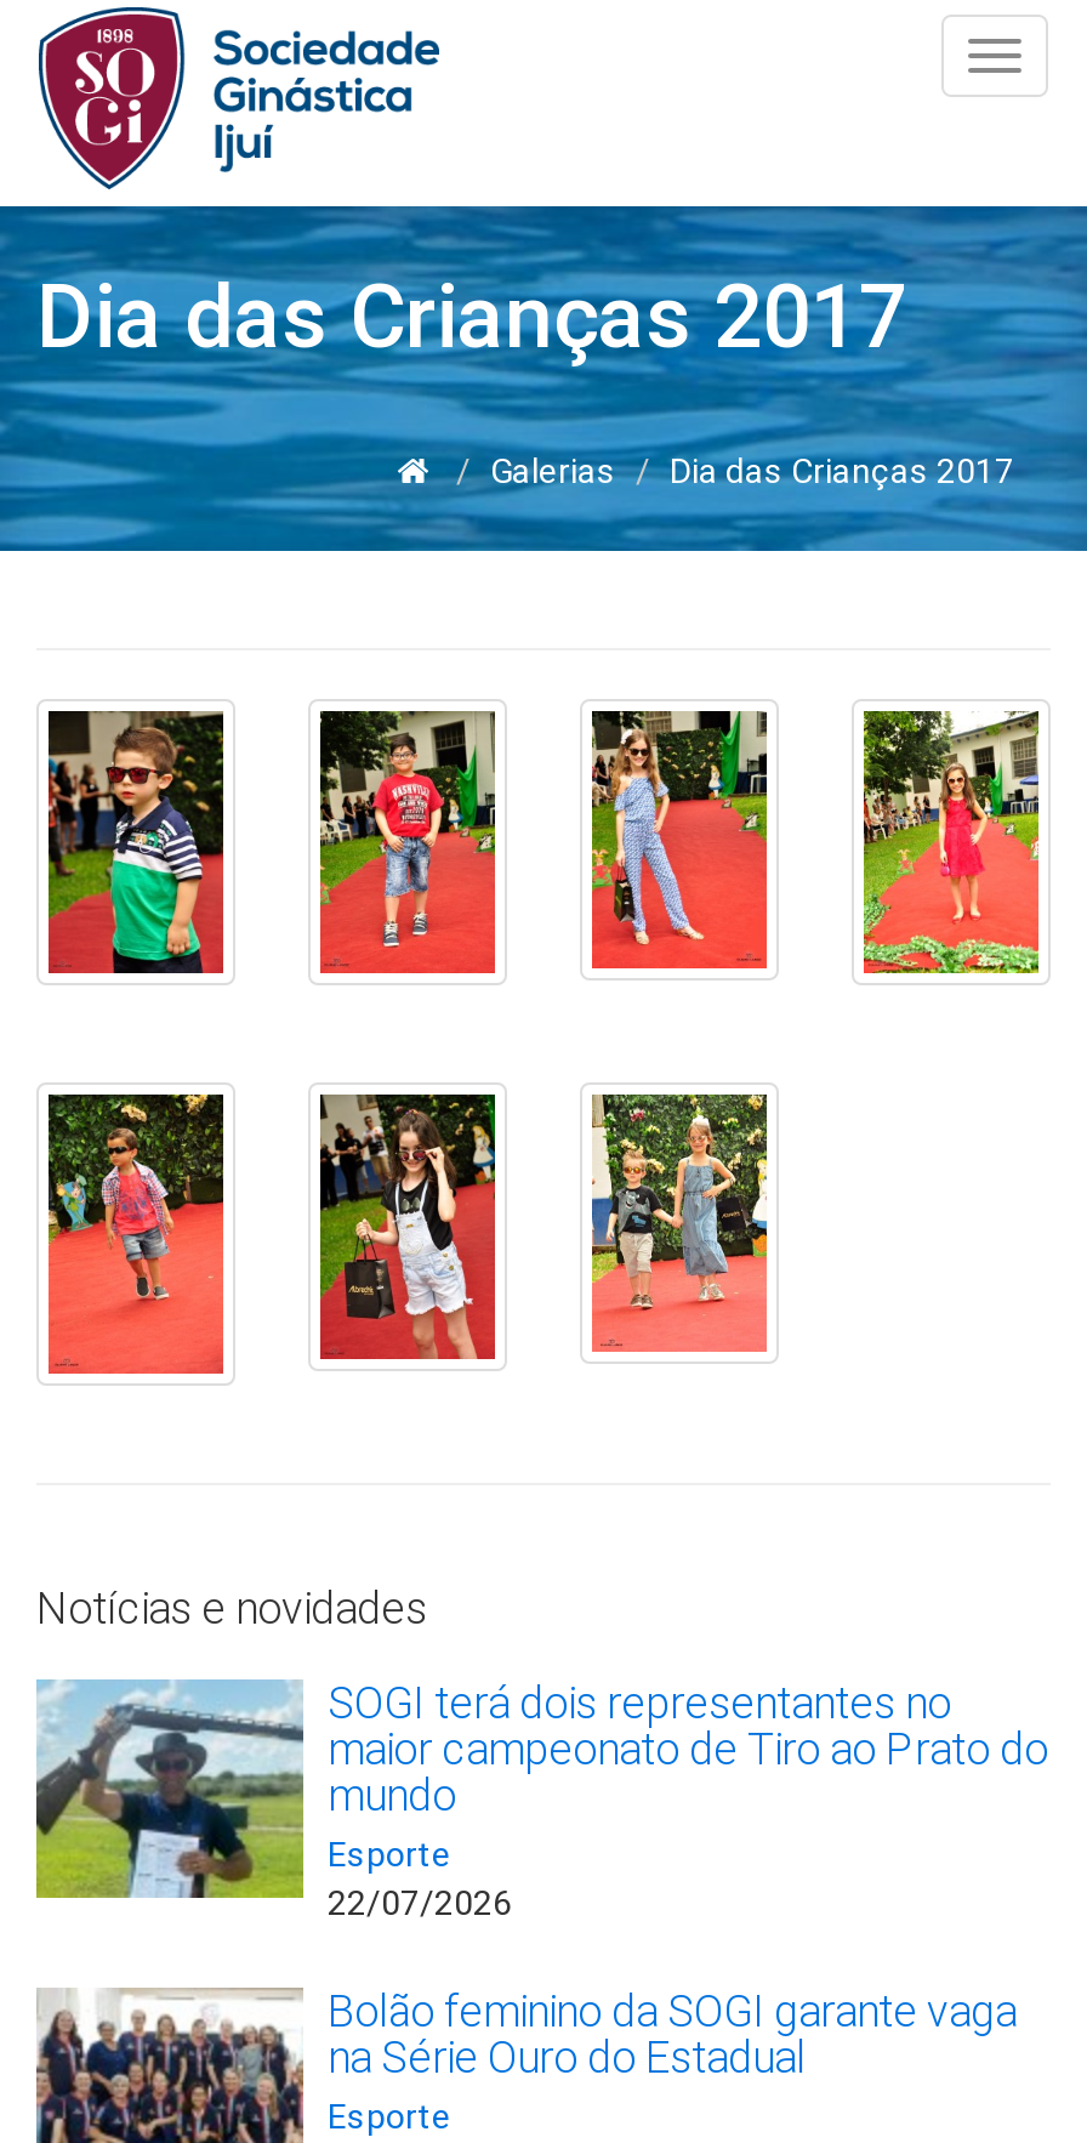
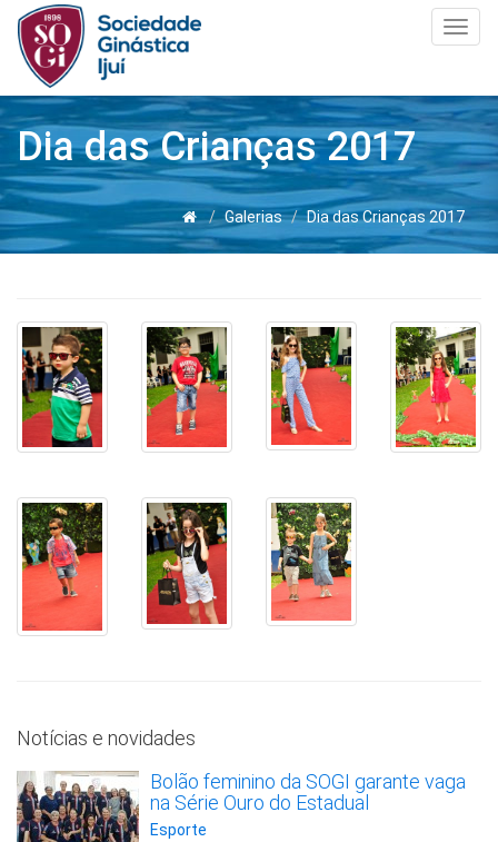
[34,1677,1048,1922] [image] | SOGI terá dois representantes no | maior campeonato de Tiro ao Prato do | mundo | Esporte | 22/07/2026 -> none

